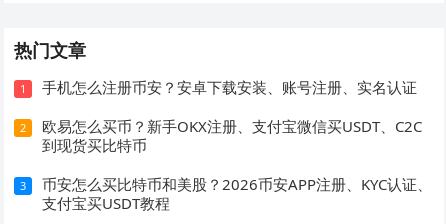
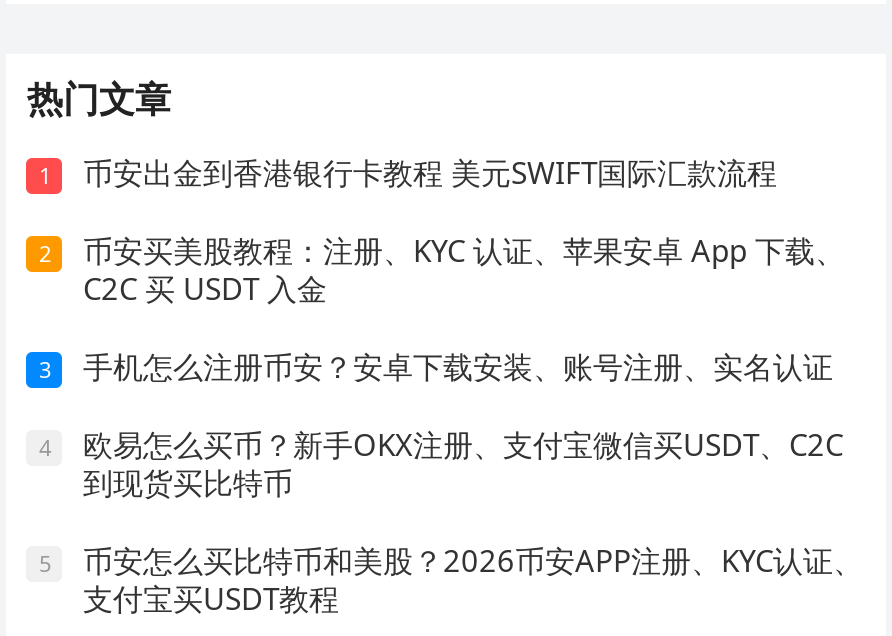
none -> [39,152,845,384] 币安出金到香港银行卡教程 美元SWIFT国际汇款流程 | 2 | 币安买美股教程：注册、KYC 认证、苹果安卓 App 下载、 | C2C 买 USDT 入金 | 3
[20,116,422,136] 2 欧易怎么买币？新手OKX注册、支付宝微信买USDT、C2C -> [39,424,843,464] 4 欧易怎么买币？新手OKX注册、支付宝微信买USDT、C2C
[20,174,432,194] 3 币安怎么买比特币和美股？2026币安APP注册、KYC认证、 -> [39,540,863,580] 5 币安怎么买比特币和美股？2026币安APP注册、KYC认证、

